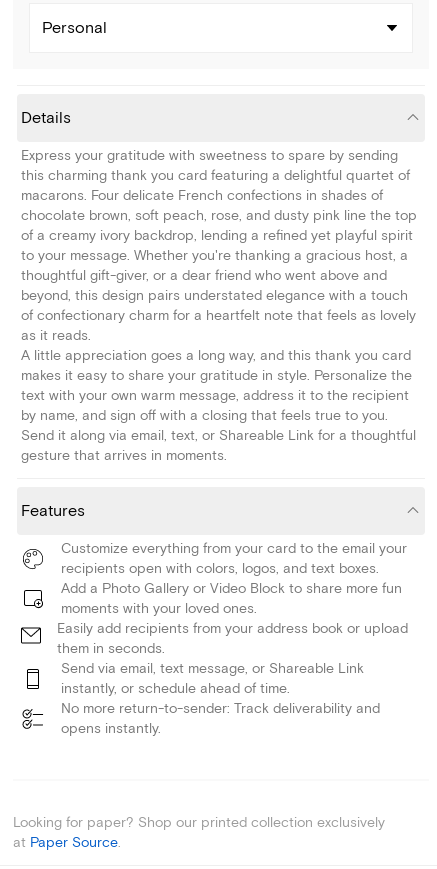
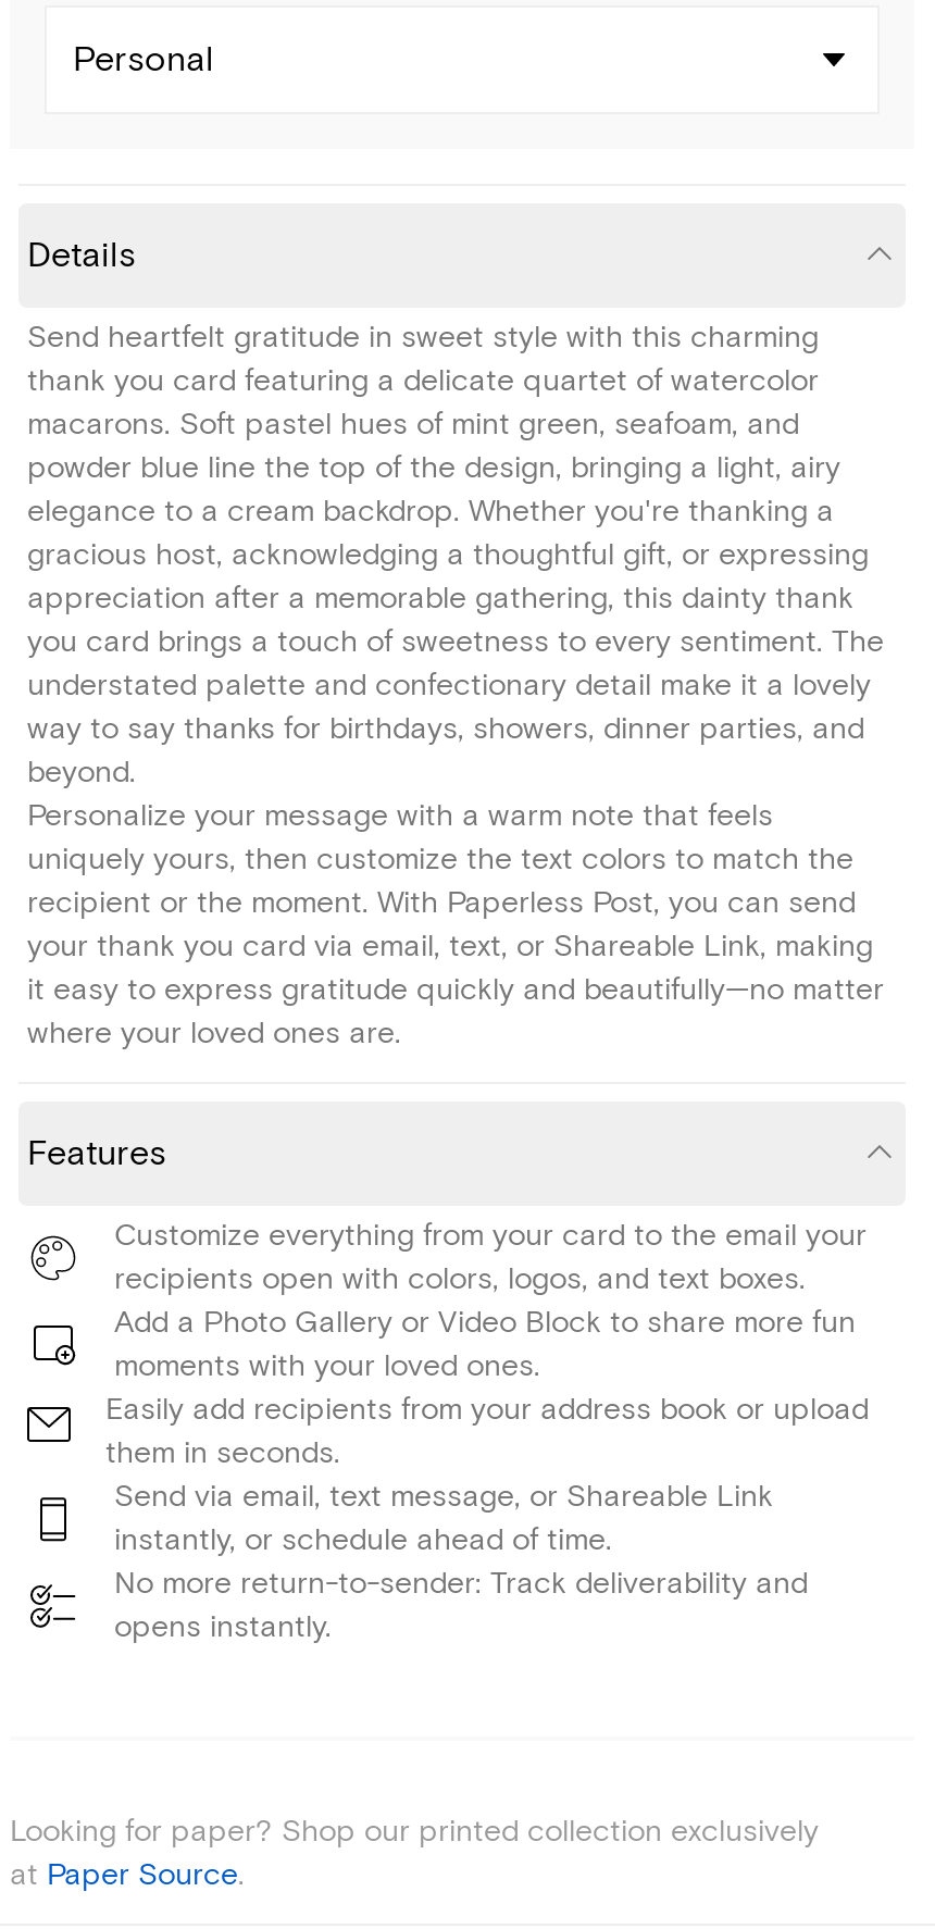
[21,147,417,464] Express your gratitude with sweetness to spare by sending | this charming thank you card featuring a delightful quartet of | macarons. Four delicate French confections in shades of | chocolate brown, soft peach, rose, and dusty pink line the top | of a creamy ivory backdrop, lending a refined yet playful spirit | to your message. Whether you're thanking a gracious host, a | thoughtful gift-giver, or a dear friend who went above and | beyond, this design pairs understated elegance with a touch | of confectionary charm for a heartfelt note that feels as lovely | as it reads. | A little appreciation goes a long way, and this thank you card | makes it easy to share your gratitude in style. Personalize the | text with your own warm message, address it to the recipient | by name, and sign off with a closing that feels true to you. | Send it along via email, text, or Shareable Link for a thoughtful | gesture that arrives in moments. -> [27,319,884,1052] Send heartfelt gratitude in sweet style with this charming | thank you card featuring a delicate quartet of watercolor | macarons. Soft pastel hues of mint green, seafoam, and | powder blue line the top of the design, bringing a light, airy | elegance to a cream backdrop. Whether you're thanking a | gracious host, acknowledging a thoughtful gift, or expressing | appreciation after a memorable gathering, this dainty thank | you card brings a touch of sweetness to every sentiment. The | understated palette and confectionary detail make it a lovely | way to say thanks for birthdays, showers, dinner parties, and | beyond. | Personalize your message with a warm note that feels | uniquely yours, then customize the text colors to match the | recipient or the moment. With Paperless Post, you can send | your thank you card via email, text, or Shareable Link, making | it easy to express gratitude quickly and beautifully—no matter | where your loved ones are.

